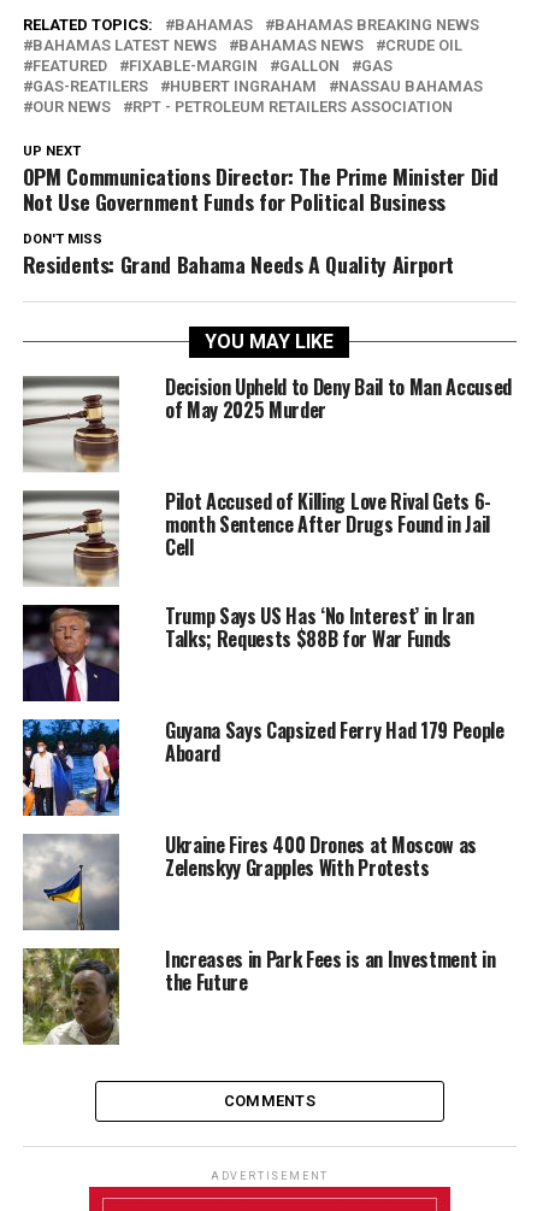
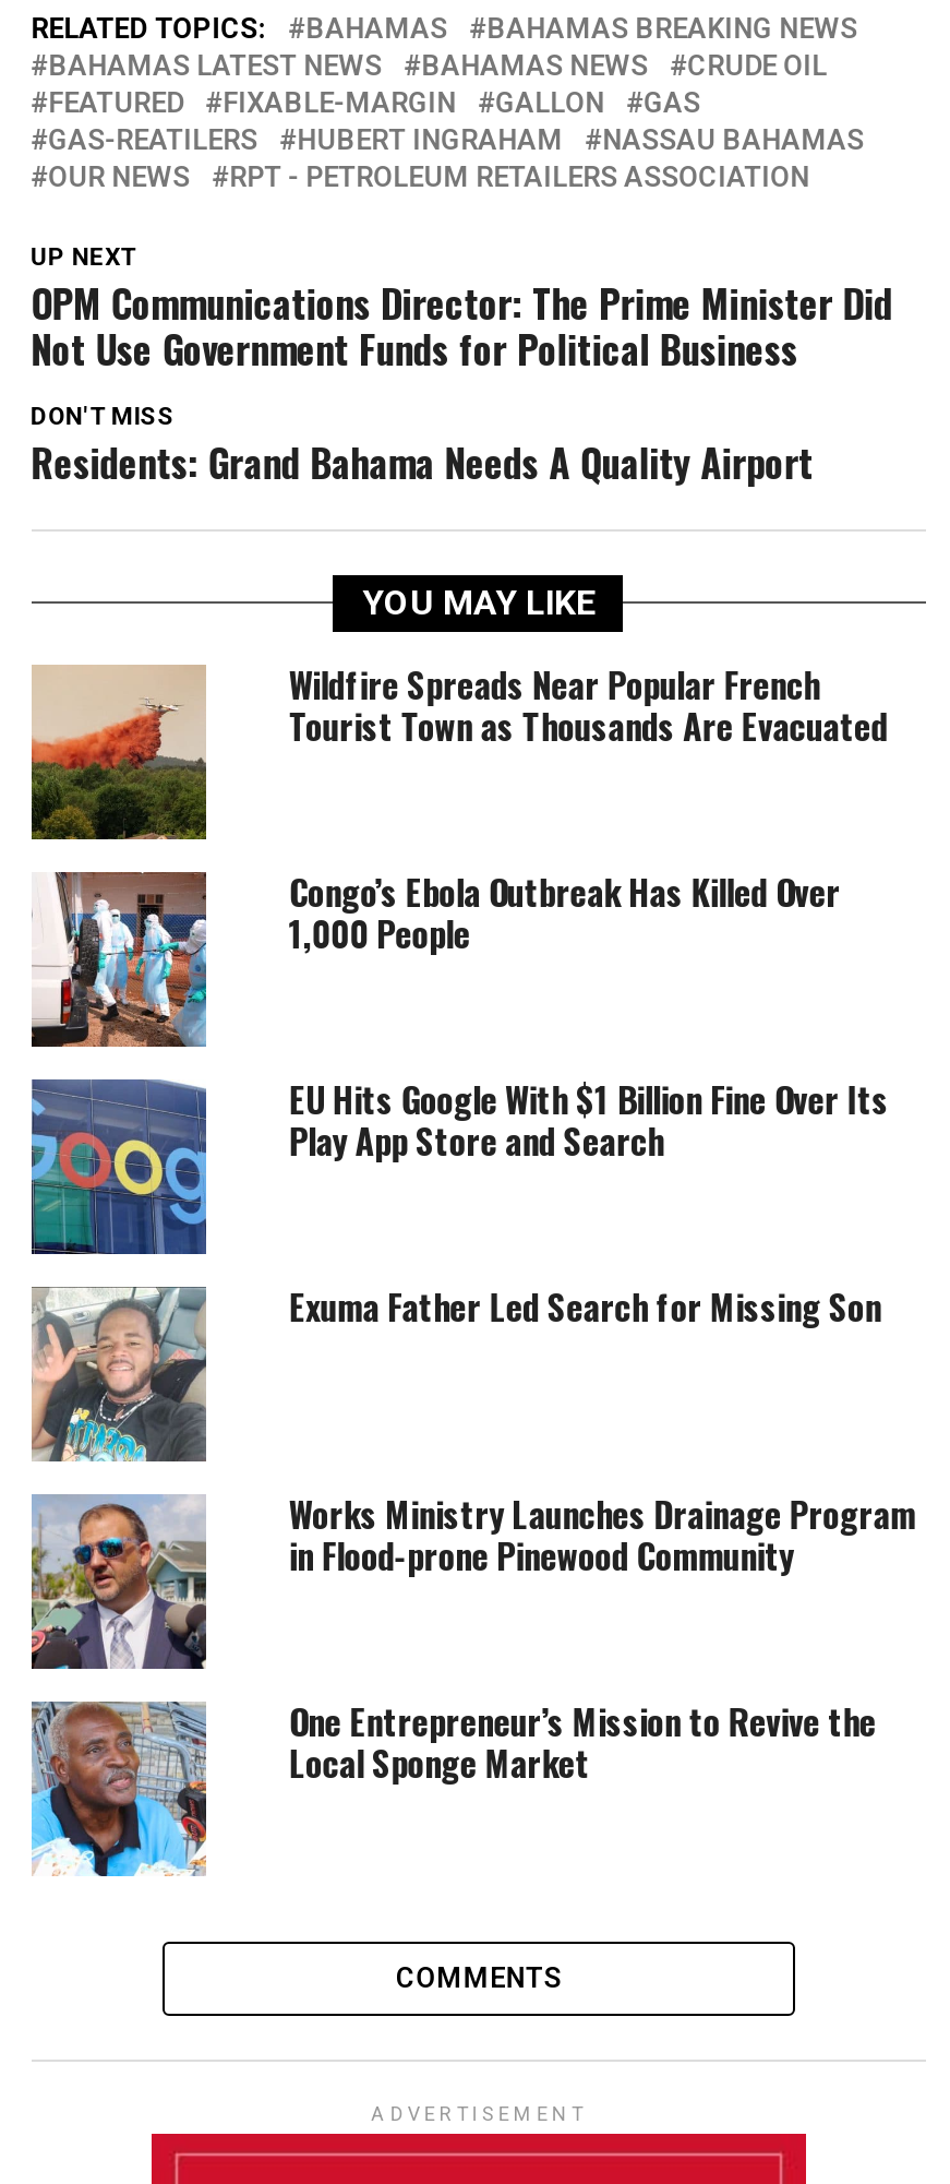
[22,372,512,472] [image] | Decision Upheld to Deny Bail to Man Accused | of May 2025 Murder -> [29,658,888,842] [image] | Wildfire Spreads Near Popular French | Tourist Town as Thousands Are Evacuated
[22,487,491,588] [image] | Pilot Accused of Killing Love Rival Gets 6- | month Sentence After Drugs Found in Jail | Cell -> [29,865,840,1049] [image] | Congo’s Ebola Outbreak Has Killed Over | 1,000 People
[22,601,474,703] [image] | Trump Says US Has ‘No Interest’ in Iran | Talks; Requests $88B for War Funds -> [29,1073,888,1256] [image] | EU Hits Google With $1 Billion Fine Over Its | Play App Store and Search
[22,716,504,817] [image] | Guyana Says Capsized Ferry Had 179 People | Aboard -> [29,1280,881,1464] [image] | Exuma Father Led Search for Missing Son
[23,830,477,930] [image] | Ukraine Fires 400 Drones at Moscow as | Zelenskyy Grapples With Protests -> [32,1487,915,1671] [image] | Works Ministry Launches Drainage Program | in Flood-prone Pinewood Community
[22,945,495,1046] [image] | Increases in Park Fees is an Investment in | the Future -> [29,1695,876,1878] [image] | One Entrepreneur’s Mission to Revive the | Local Sponge Market

